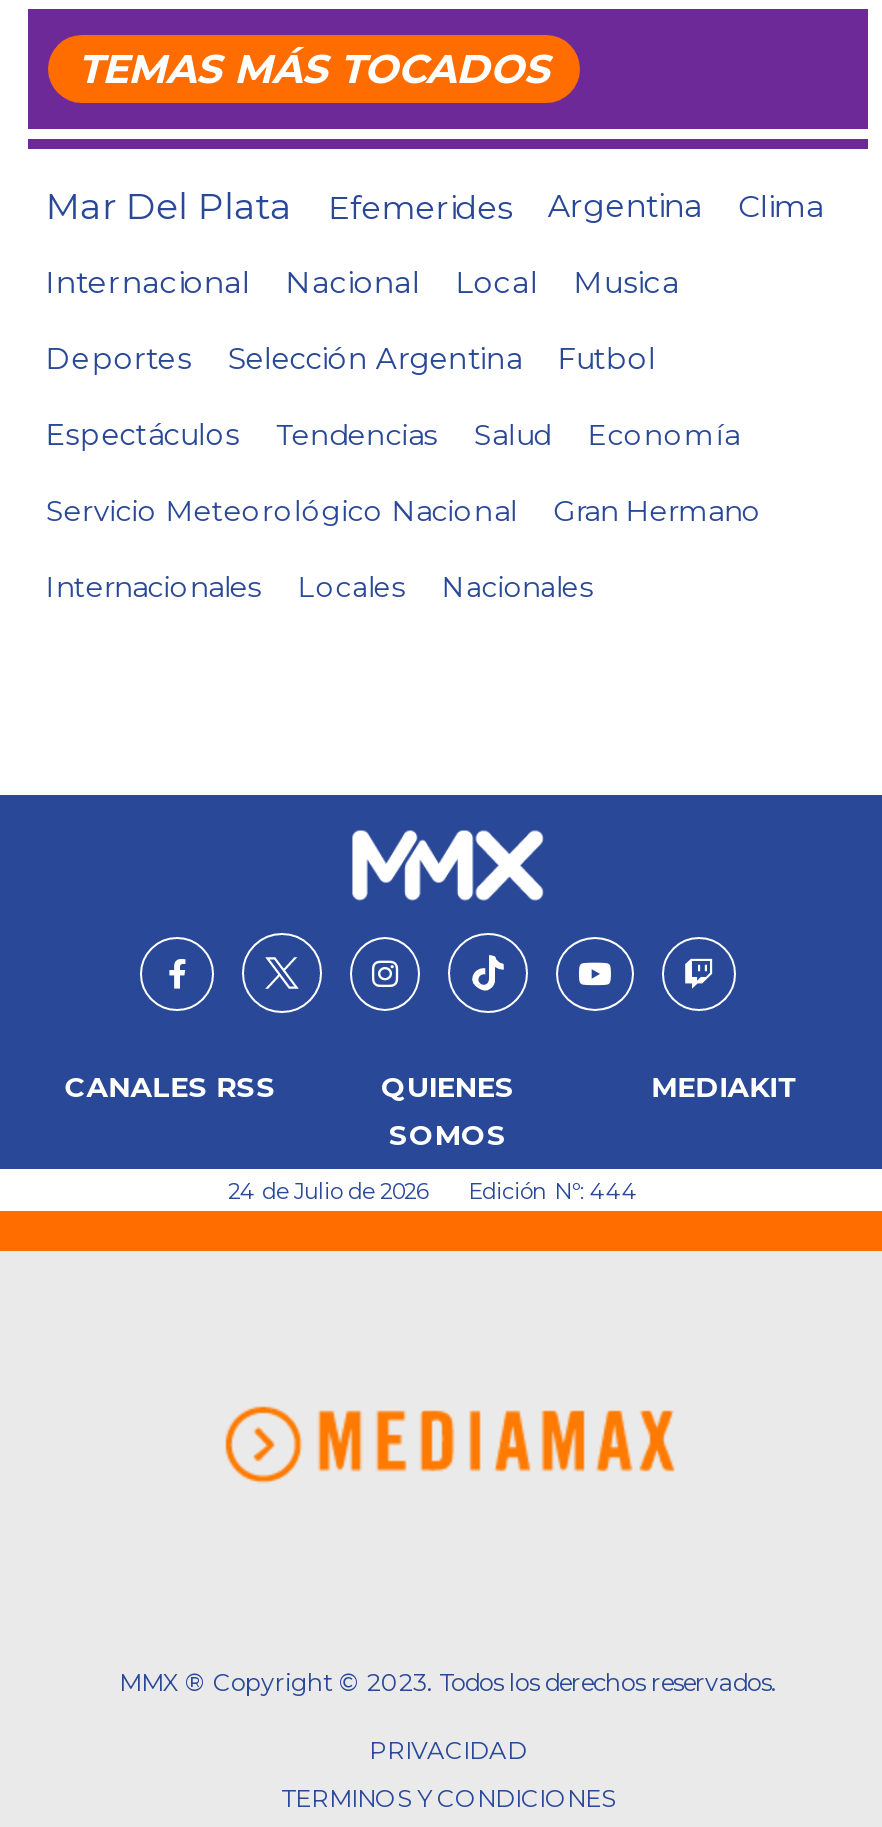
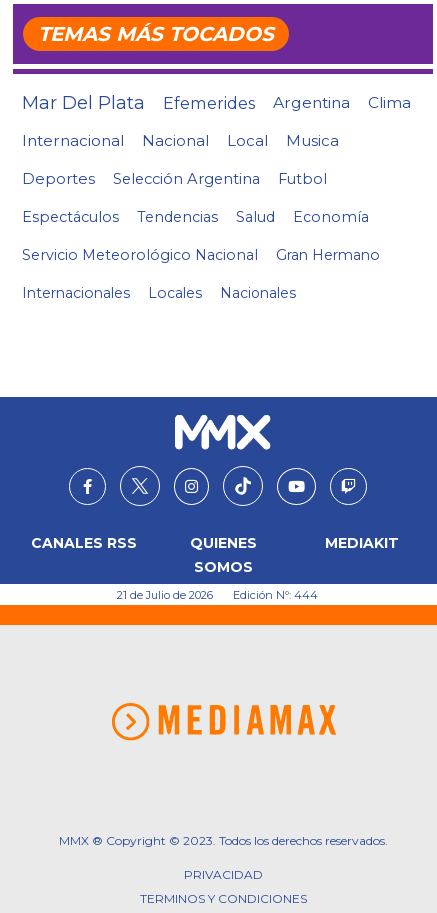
[228,1177,638,1205] 24 de Julio de 2026 Edición Nº: 444 -> [117,588,318,602] 21 de Julio de 2026 Edición Nº: 444

